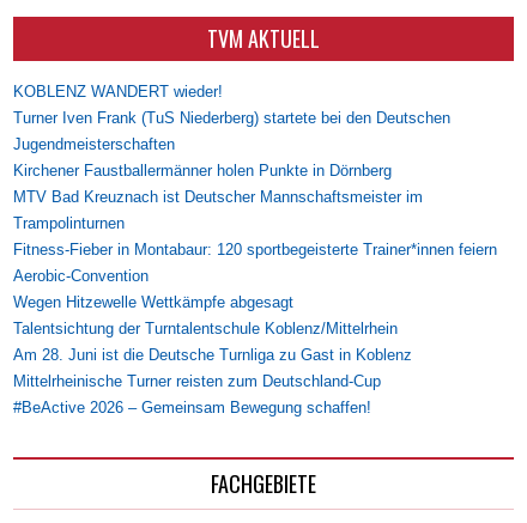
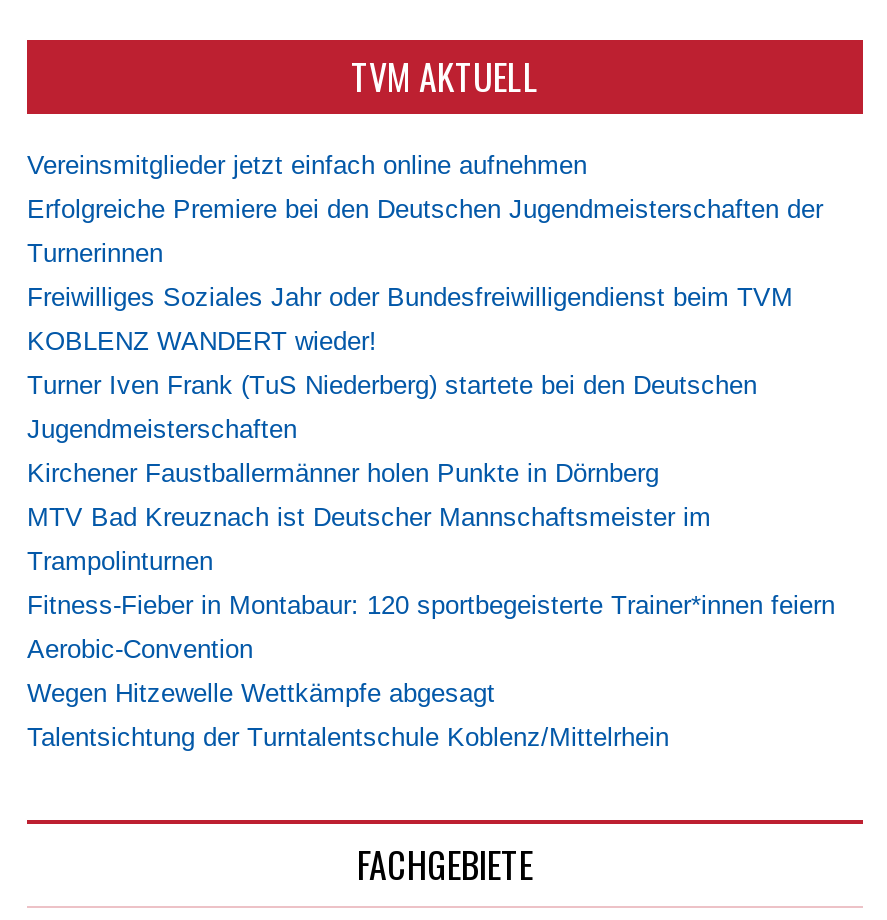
none -> [27,150,823,312] Vereinsmitglieder jetzt einfach online aufnehmen | Erfolgreiche Premiere bei den Deutschen Jugendmeisterschaften der | Turnerinnen | Freiwilliges Soziales Jahr oder Bundesfreiwilligendienst beim TVM
moved [13,83,497,338] -> [27,326,835,752]: KOBLENZ WANDERT wieder! | Turner Iven Frank (TuS Niederberg) startete bei den Deutschen | Jugendmeisterschaften | ... | Wegen Hitzewelle Wettkämpfe abgesagt | Talentsichtung der Turntalentschule Koblenz/Mittelrhein
[13,346,412,417] Am 28. Juni ist die Deutsche Turnliga zu Gast in Koblenz | Mittelrheinische Turner reisten zum Deutschland-Cup | #BeActive 2026 – Gemeinsam Bewegung schaffen! -> none

